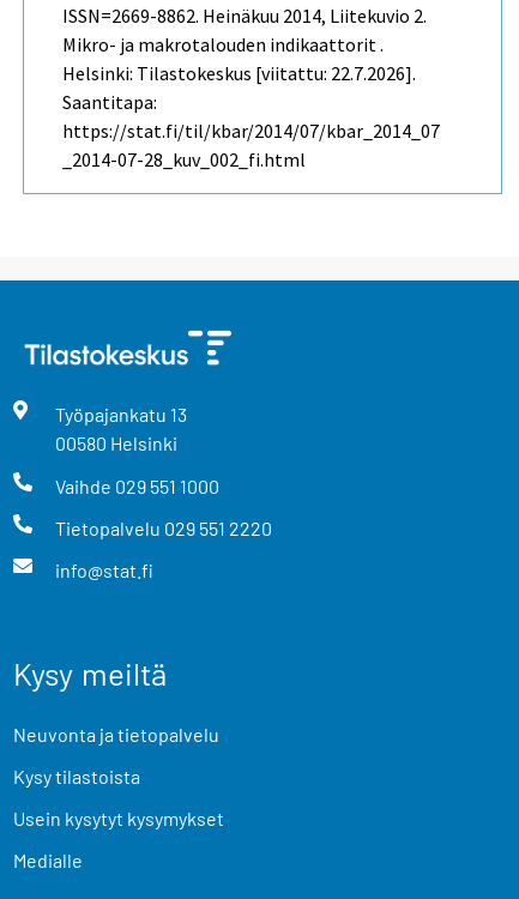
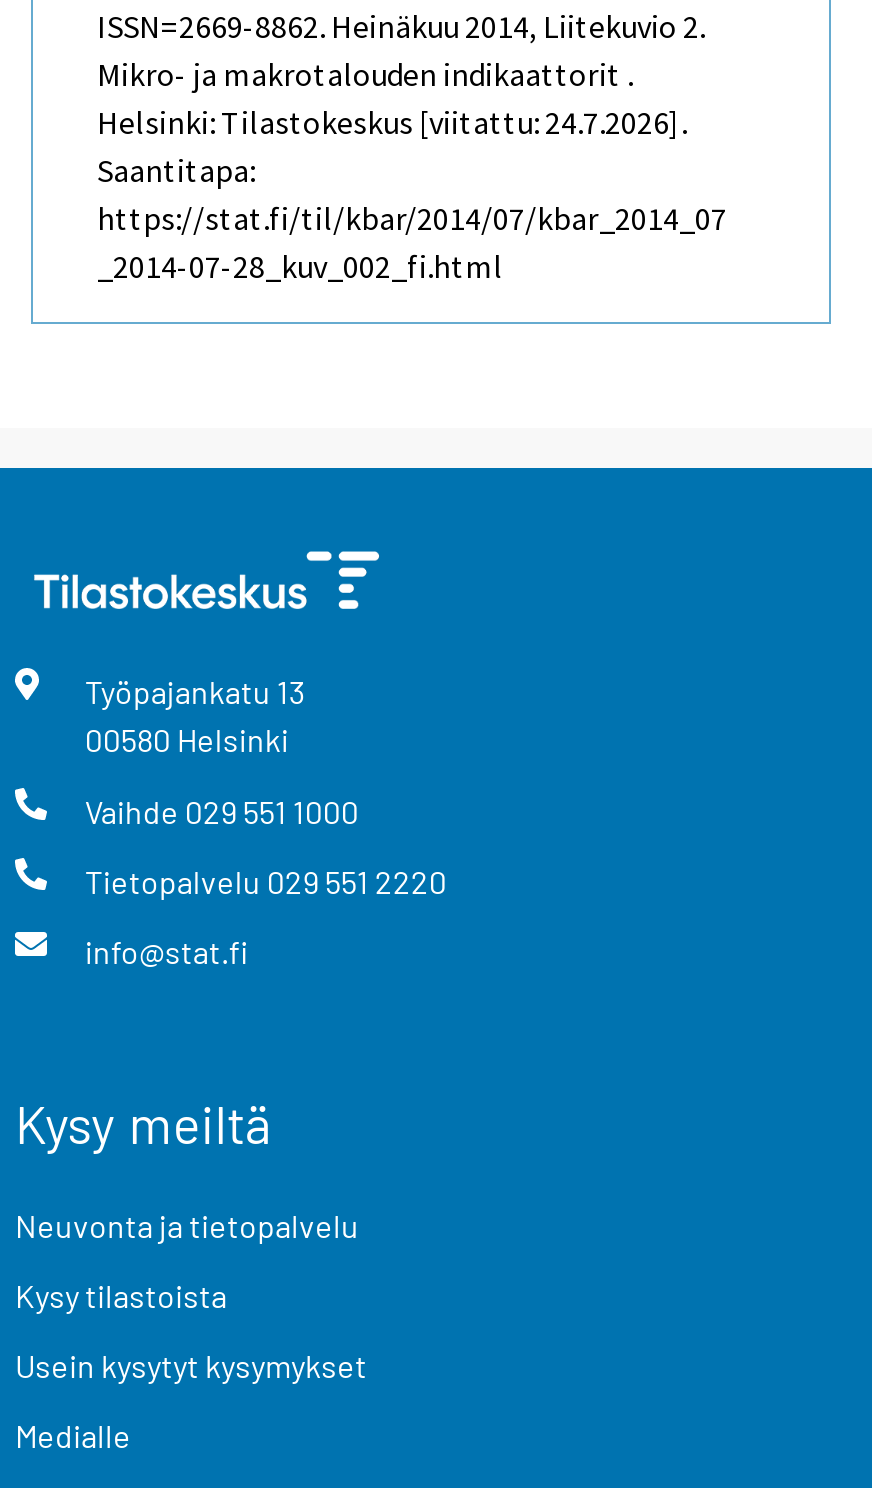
[62,62,416,86] Helsinki: Tilastokeskus [viitattu: 22.7.2026]. -> [97,103,687,143] Helsinki: Tilastokeskus [viitattu: 24.7.2026].

